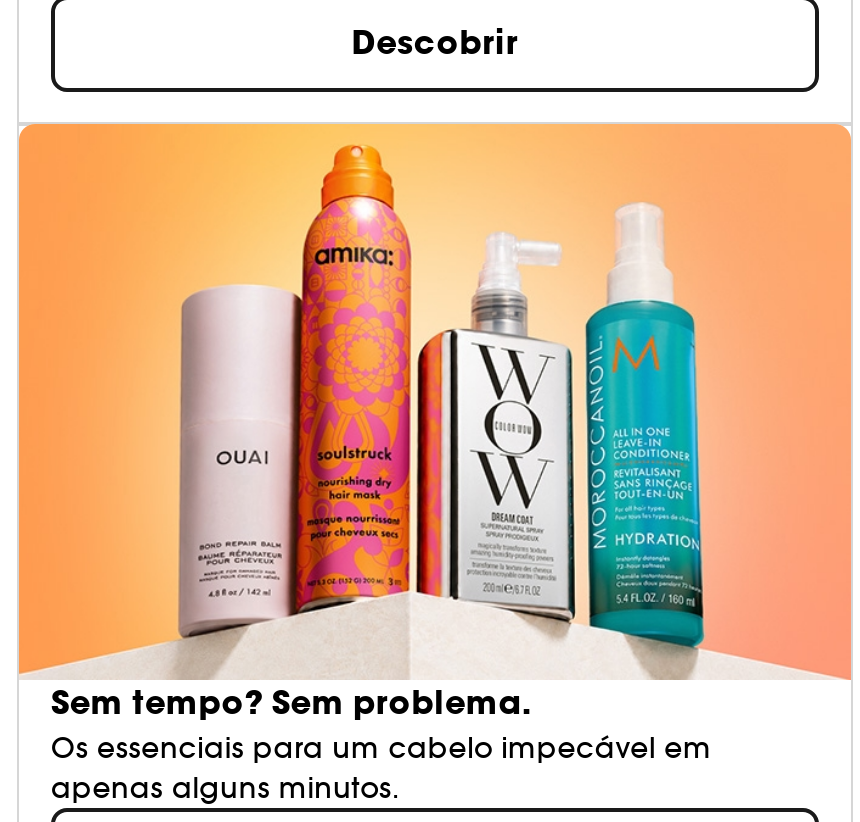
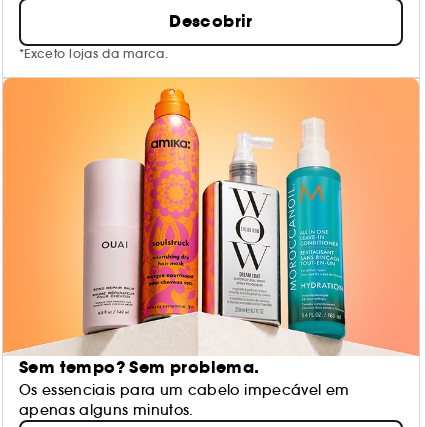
none -> [19,46,168,61] *Exceto lojas da marca.

